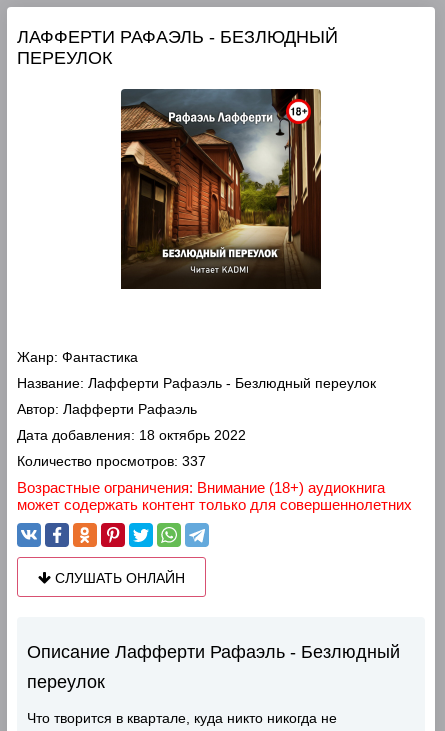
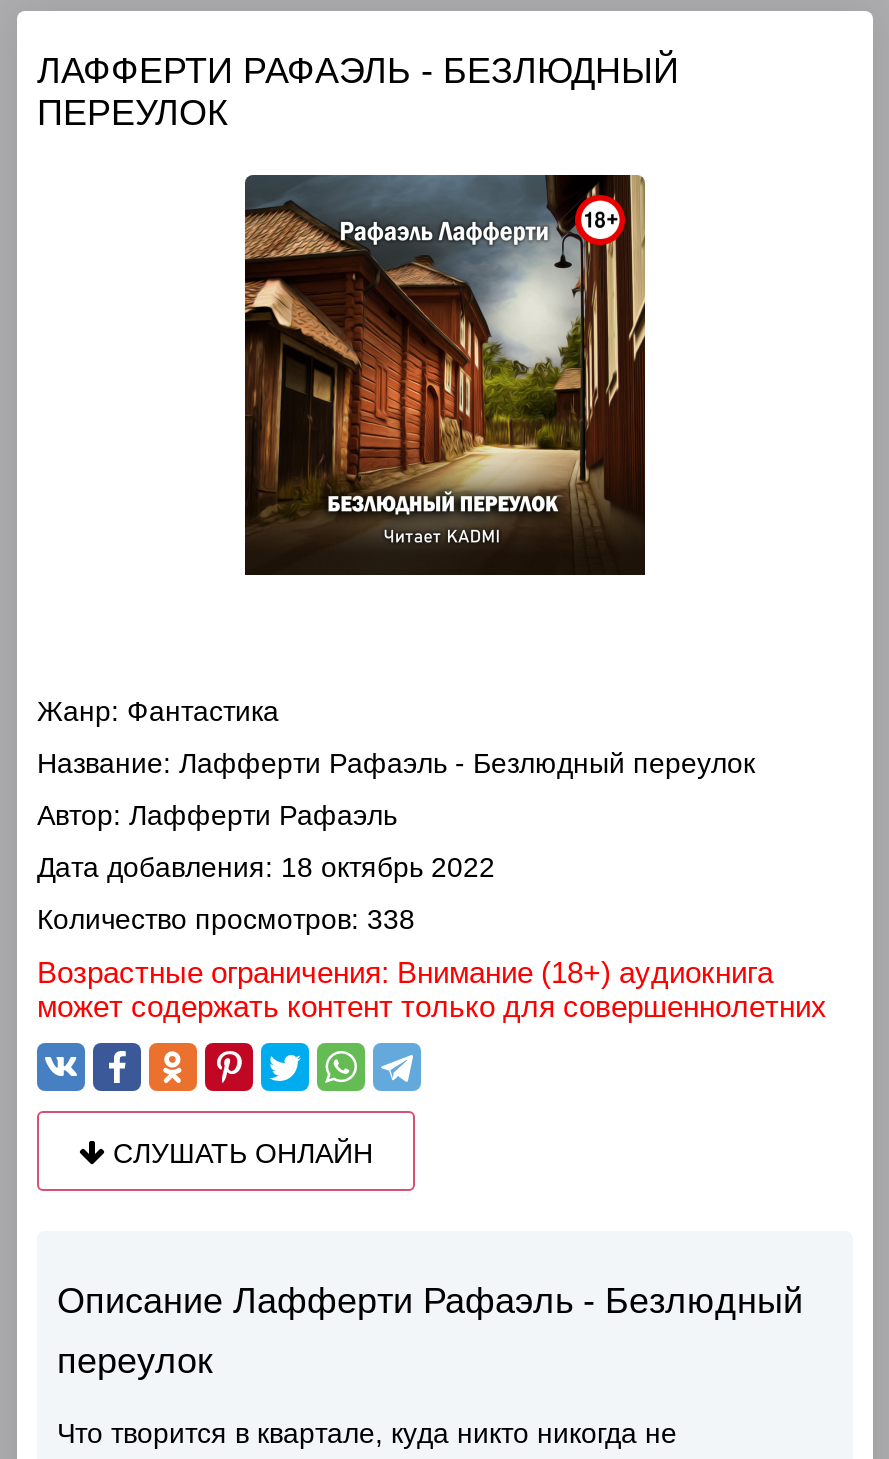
[17,453,206,469] Количество просмотров: 337 -> [37,903,415,935] Количество просмотров: 338

